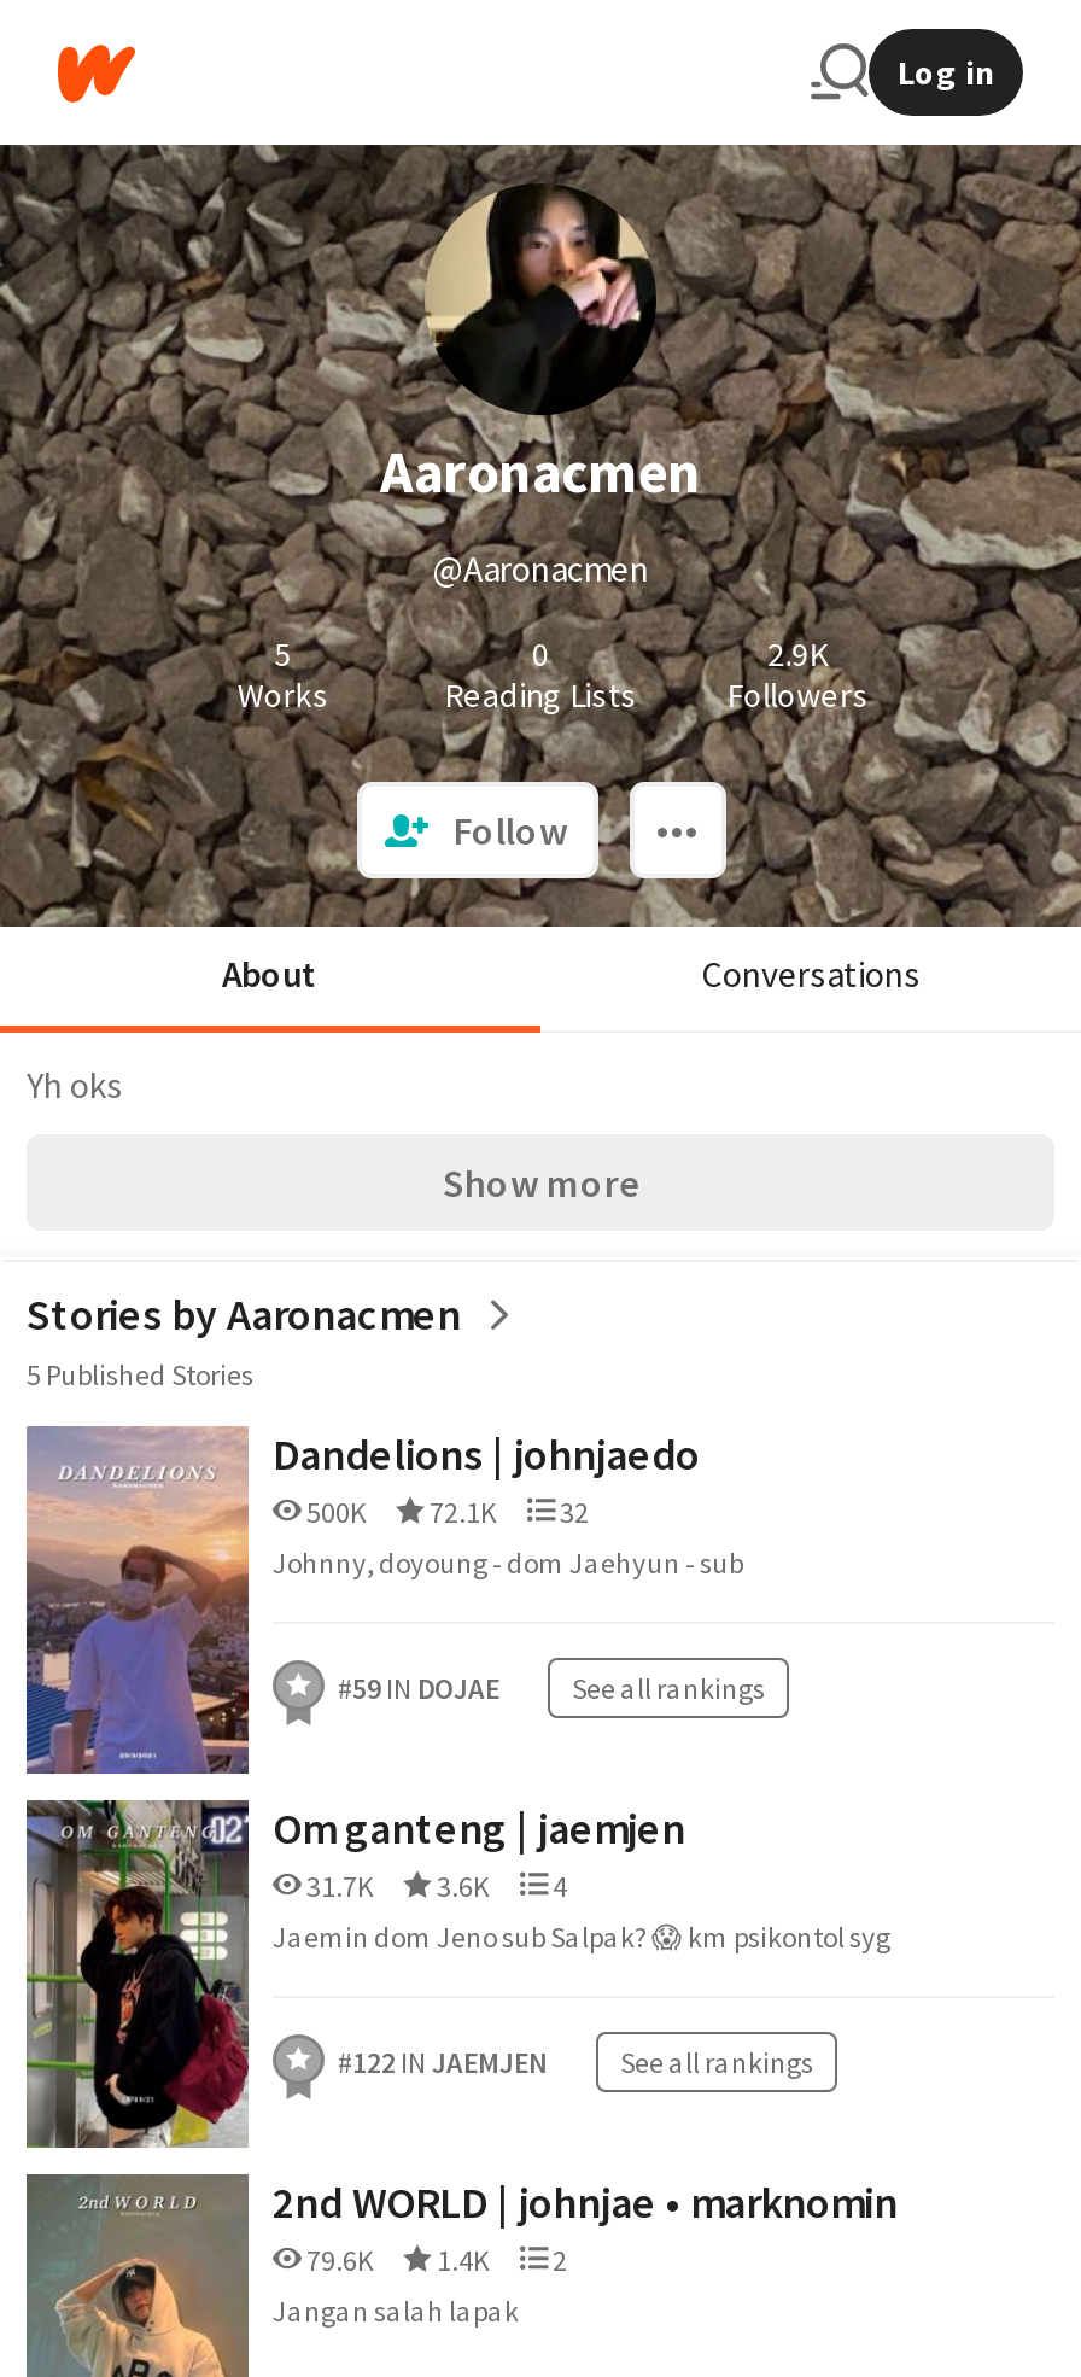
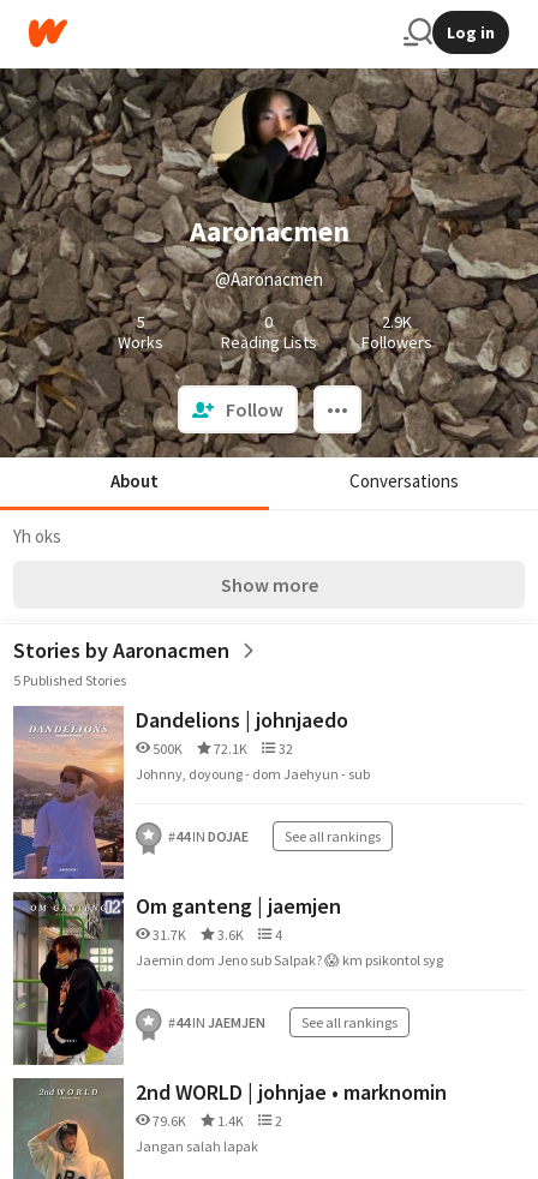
[338,1670,765,1706] #59 IN DOJAE See all rankings -> [168,827,381,845] #44 IN DOJAE See all rankings
[338,2044,813,2080] #122 IN JAEMJEN See all rankings -> [168,1013,397,1031] #44 IN JAEMJEN See all rankings

